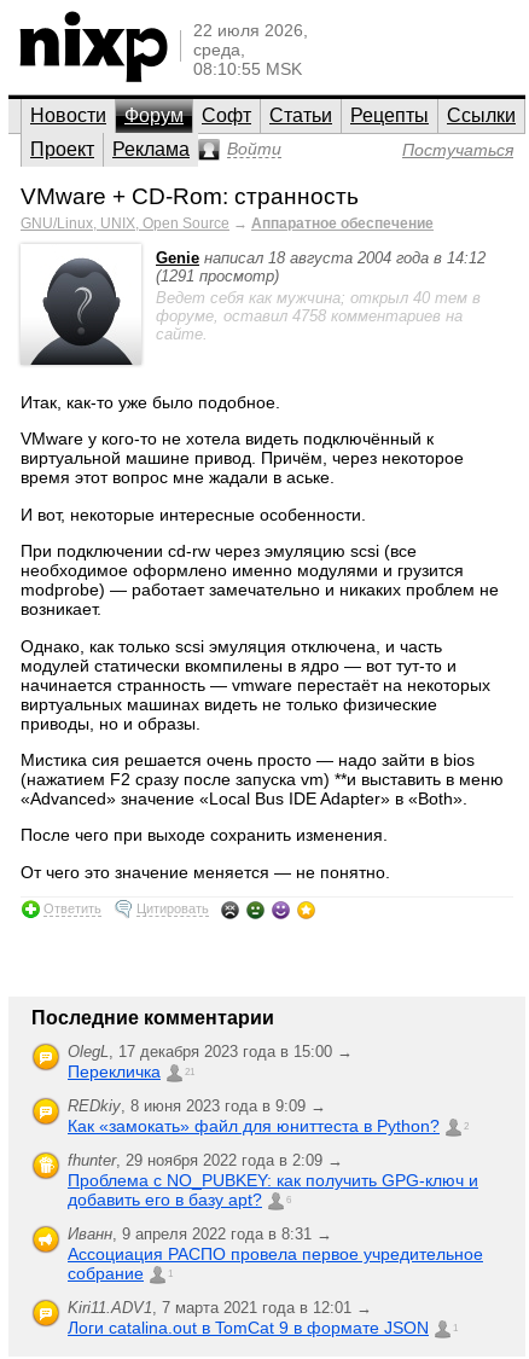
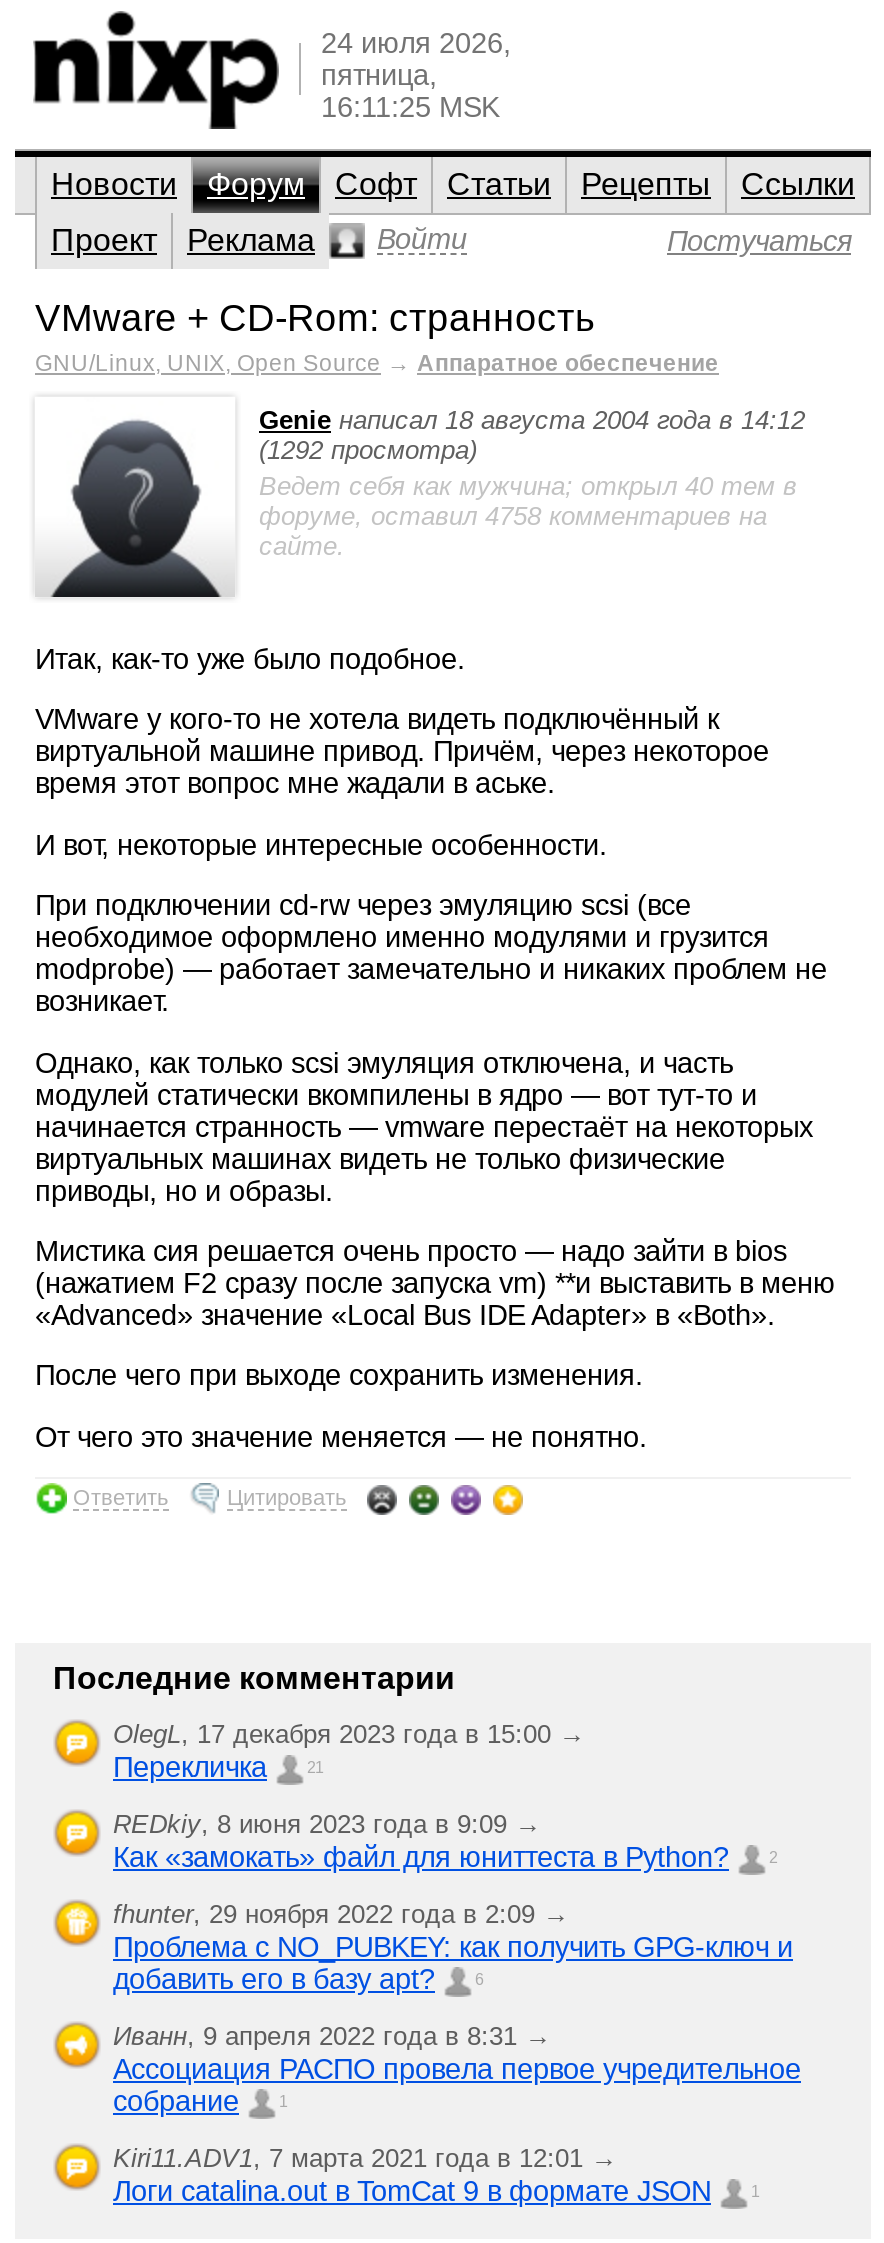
[193,21,308,79] 22 июля 2026, | среда, | 08:10:55 MSK -> [321,27,511,123] 24 июля 2026, | пятница, | 16:11:25 MSK
[156,267,279,285] (1291 просмотр) -> [259,435,477,465] (1292 просмотра)

